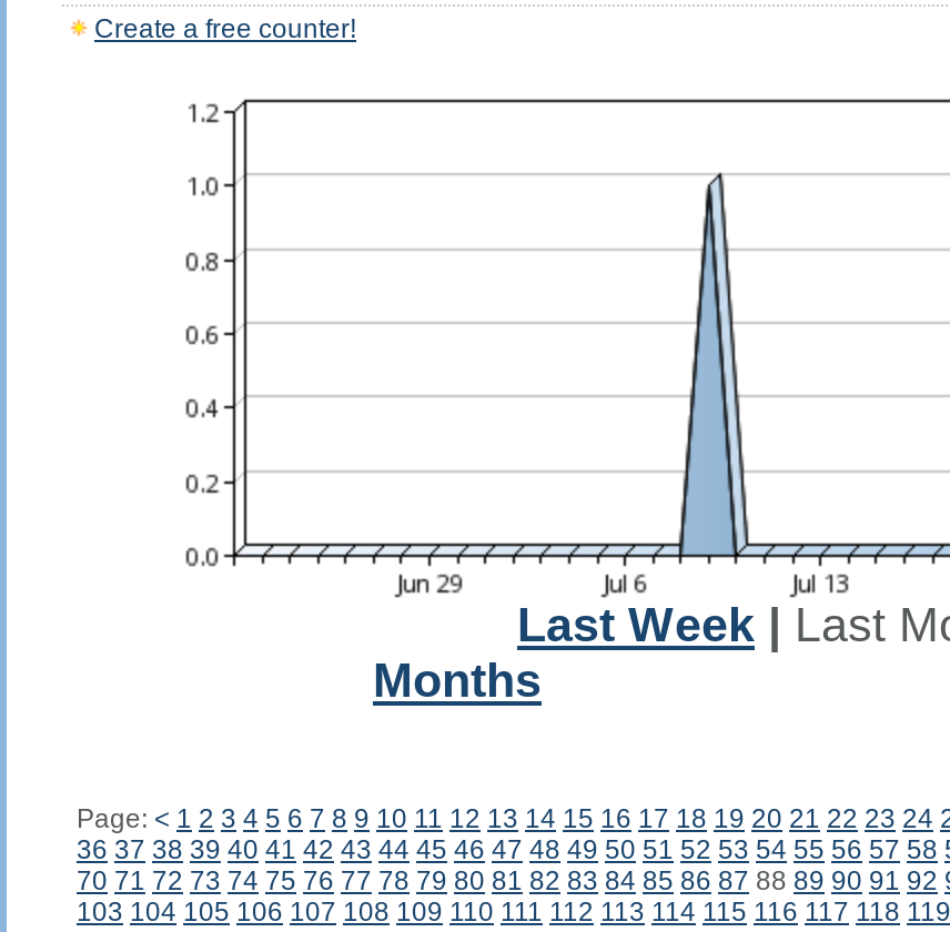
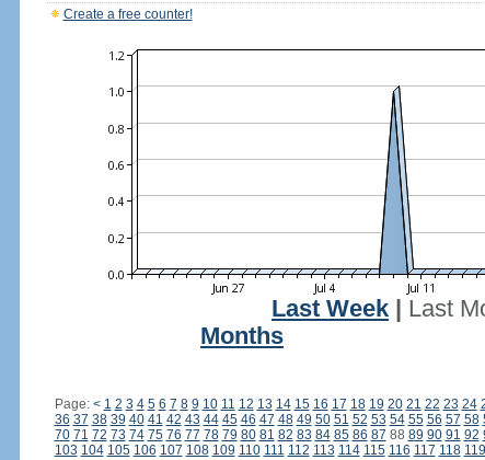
[675,171,806,557] [image] -> [350,84,415,275] [image]

